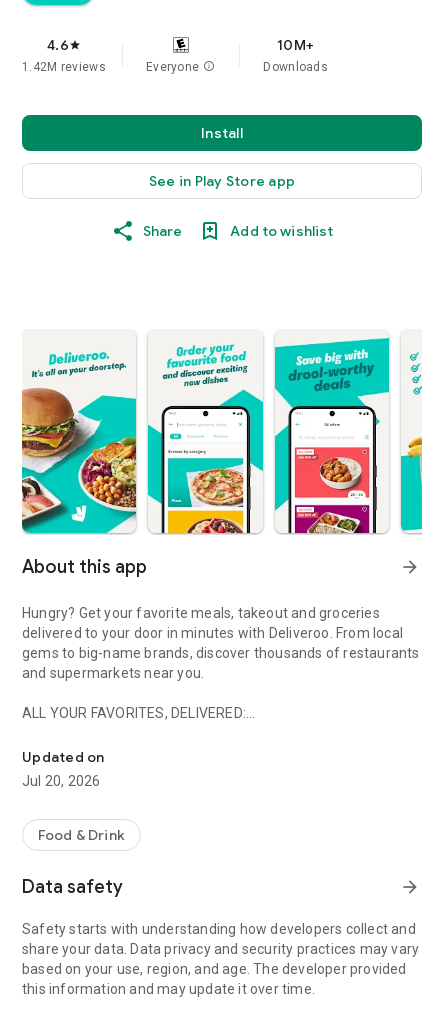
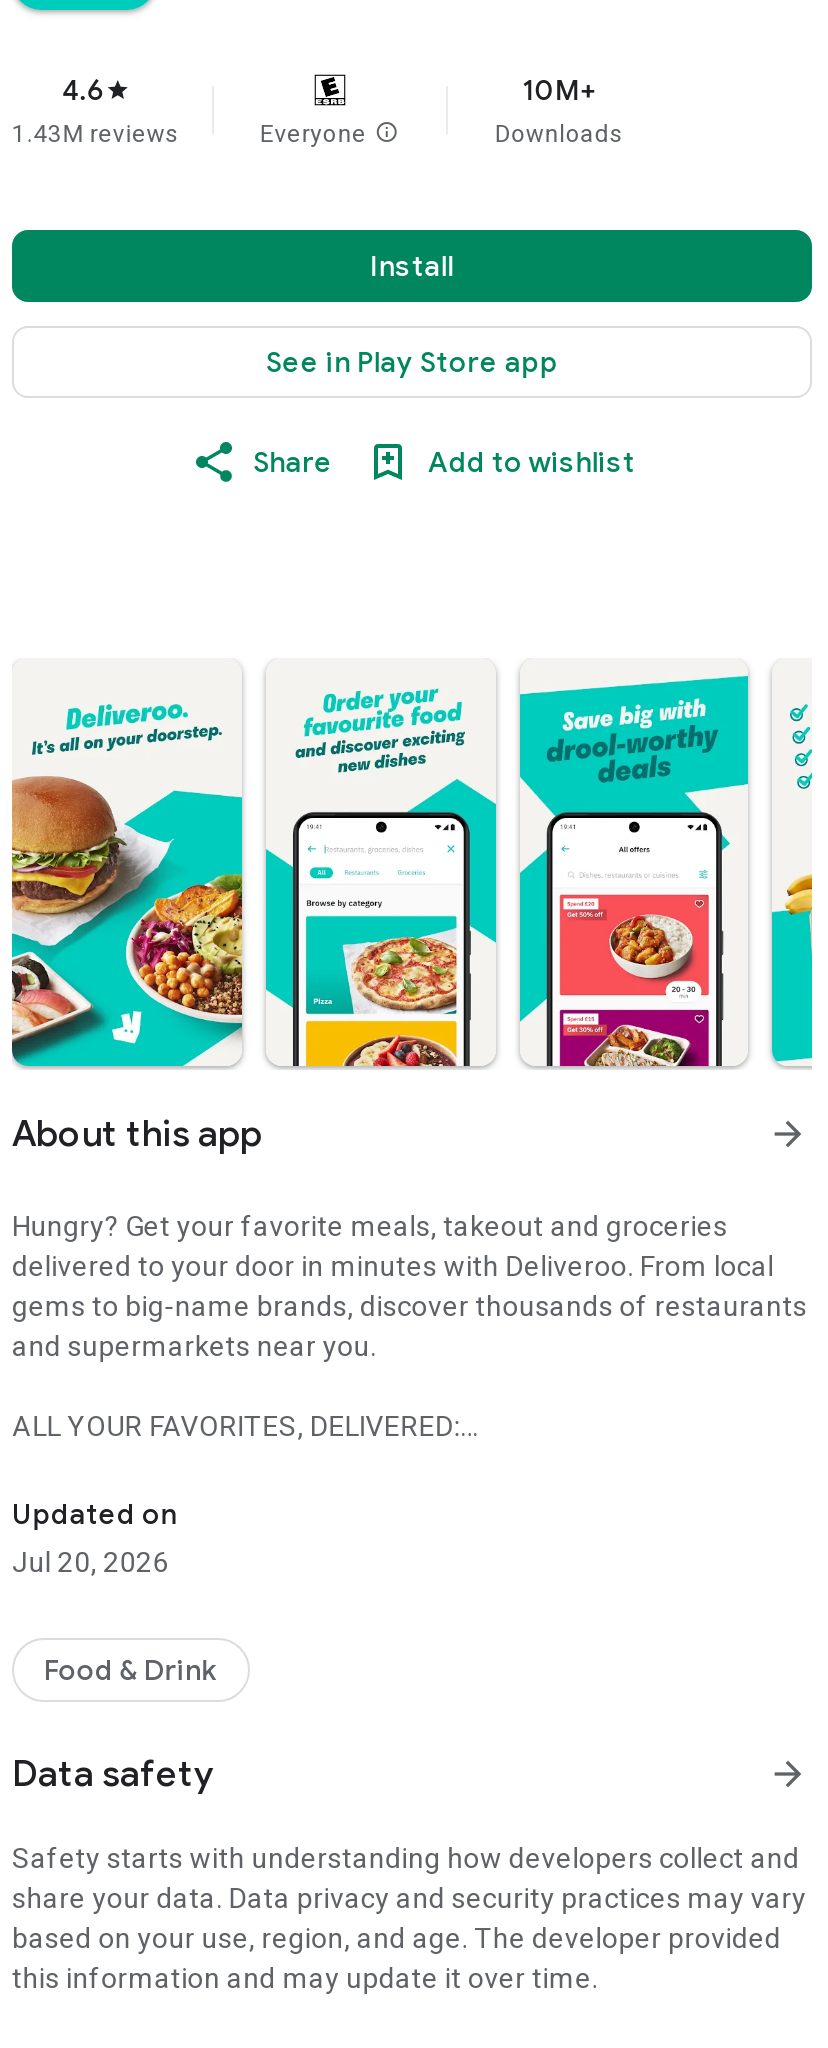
[22,60,106,74] 1.42M reviews -> [12,120,180,148] 1.43M reviews

